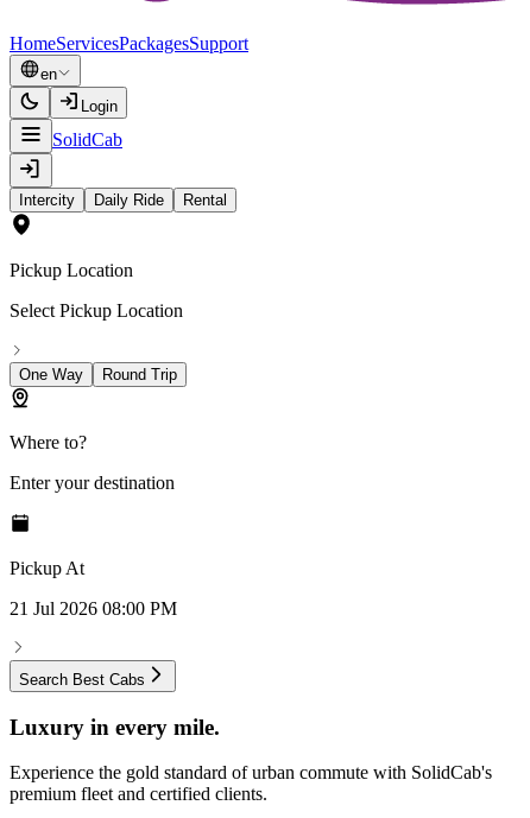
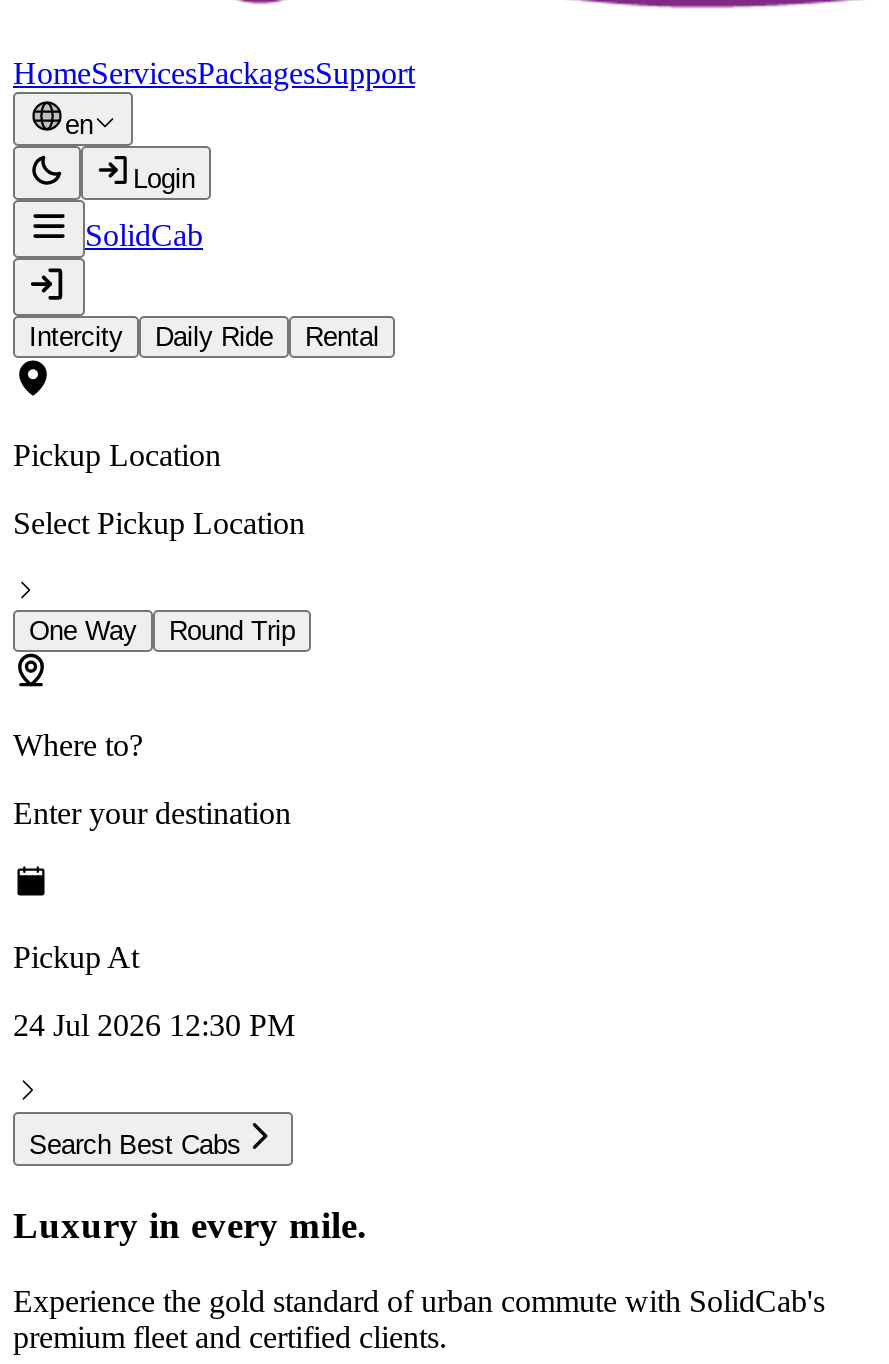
[10,598,177,619] 21 Jul 2026 08:00 PM -> [13,1008,295,1042] 24 Jul 2026 12:30 PM

